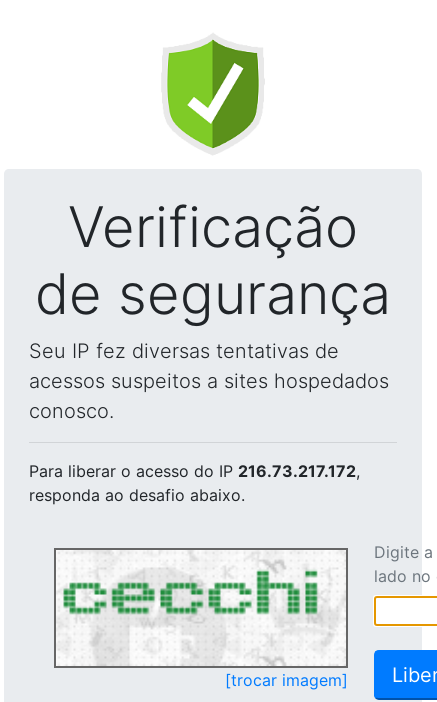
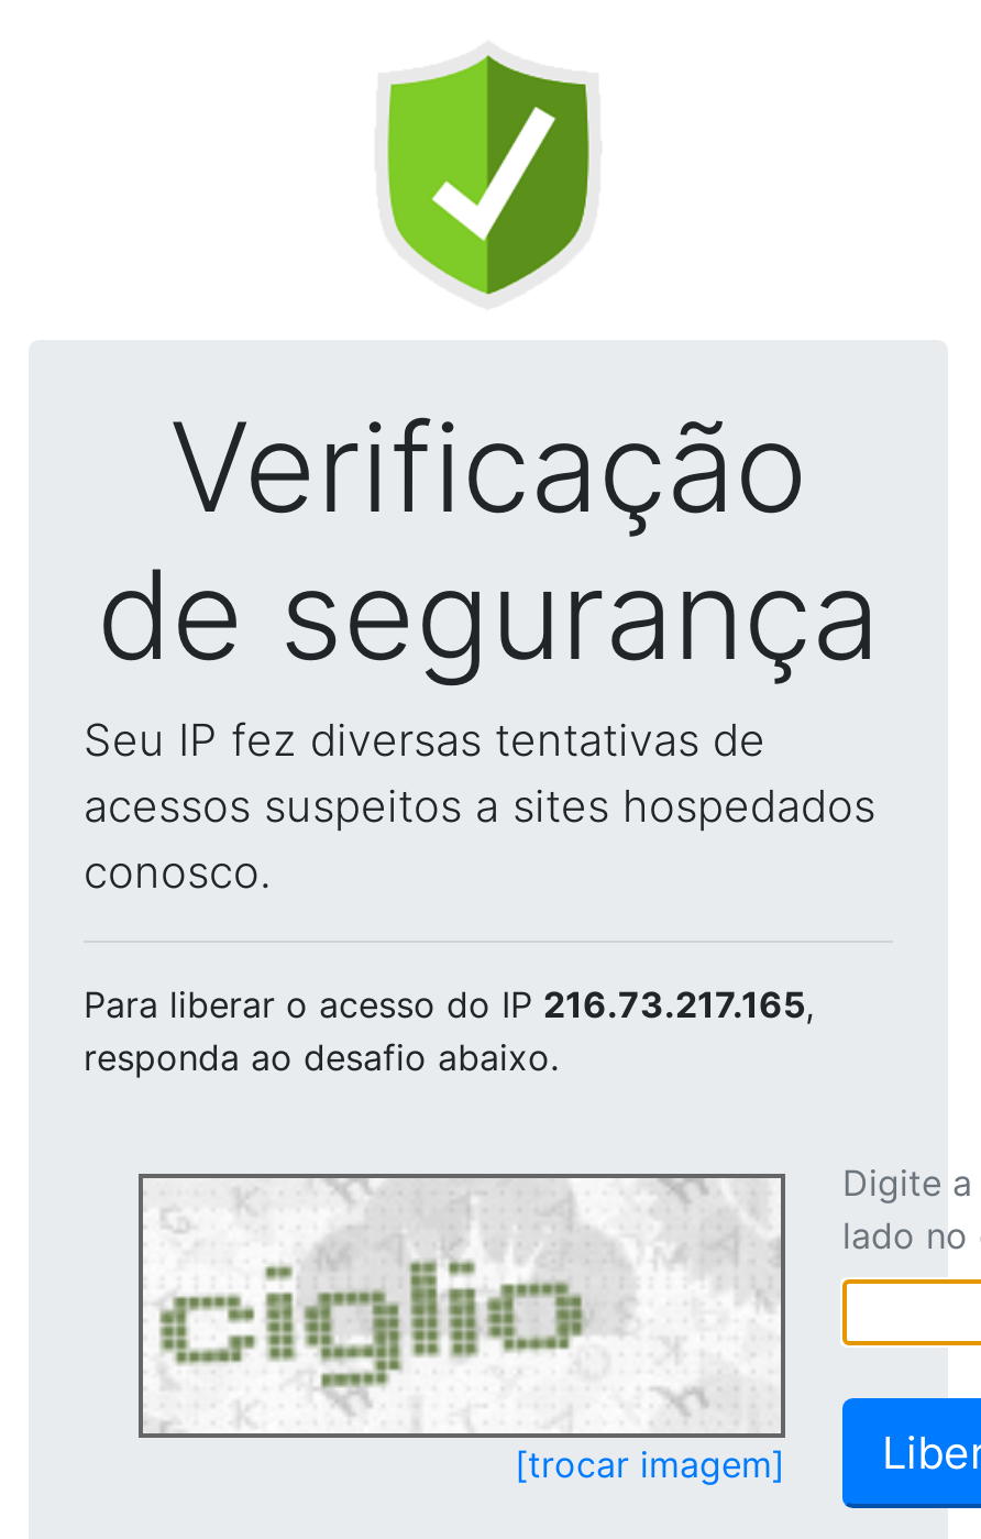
[29,461,360,481] Para liberar o acesso do IP 216.73.217.172, -> [84,982,814,1026] Para liberar o acesso do IP 216.73.217.165,
[62,551,345,664] [image] -> [158,1183,774,1431] [image]

